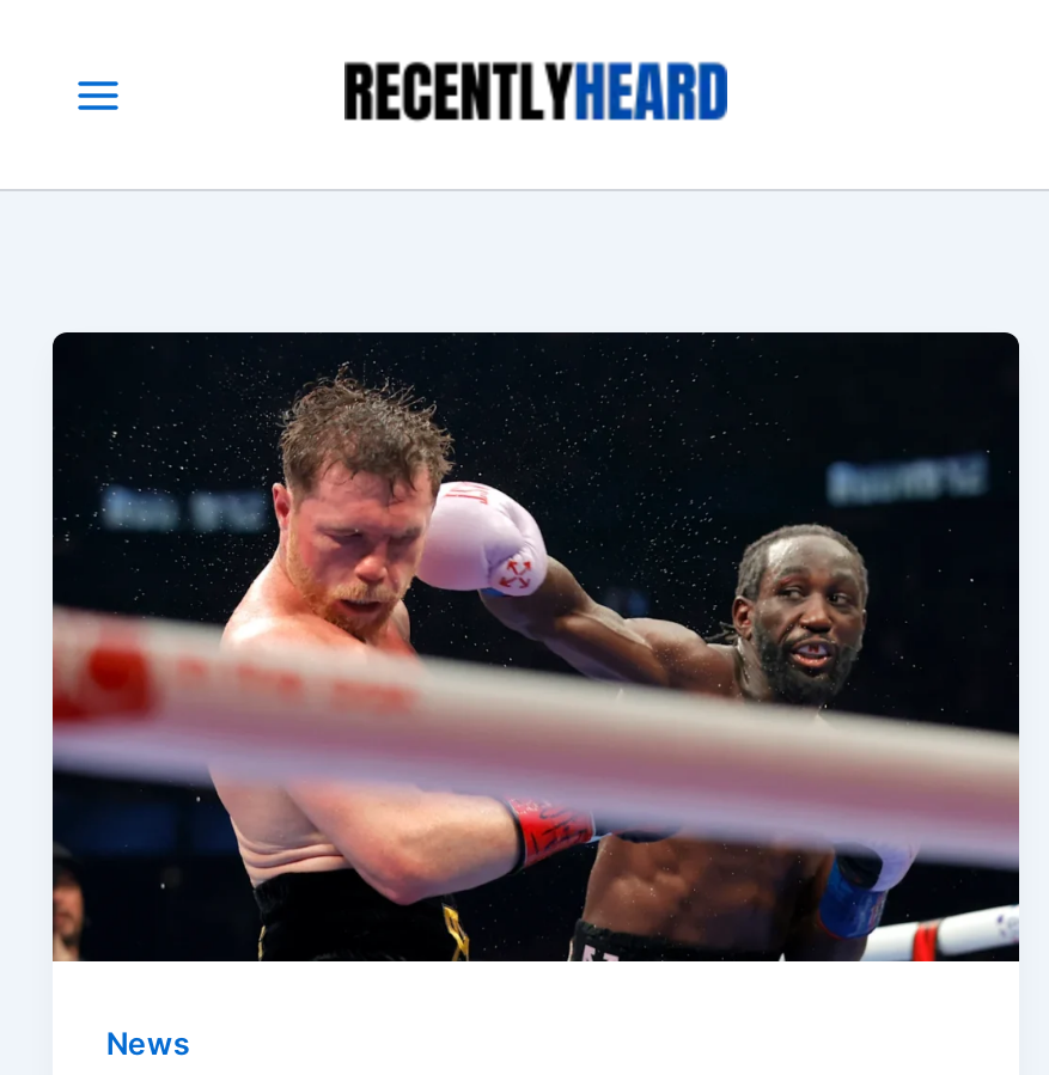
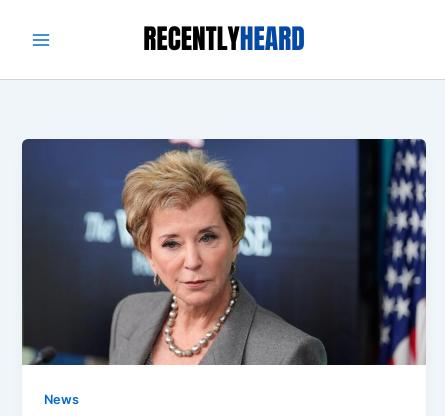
[50,330,1021,966] [image] -> [22,139,427,366] [image]

